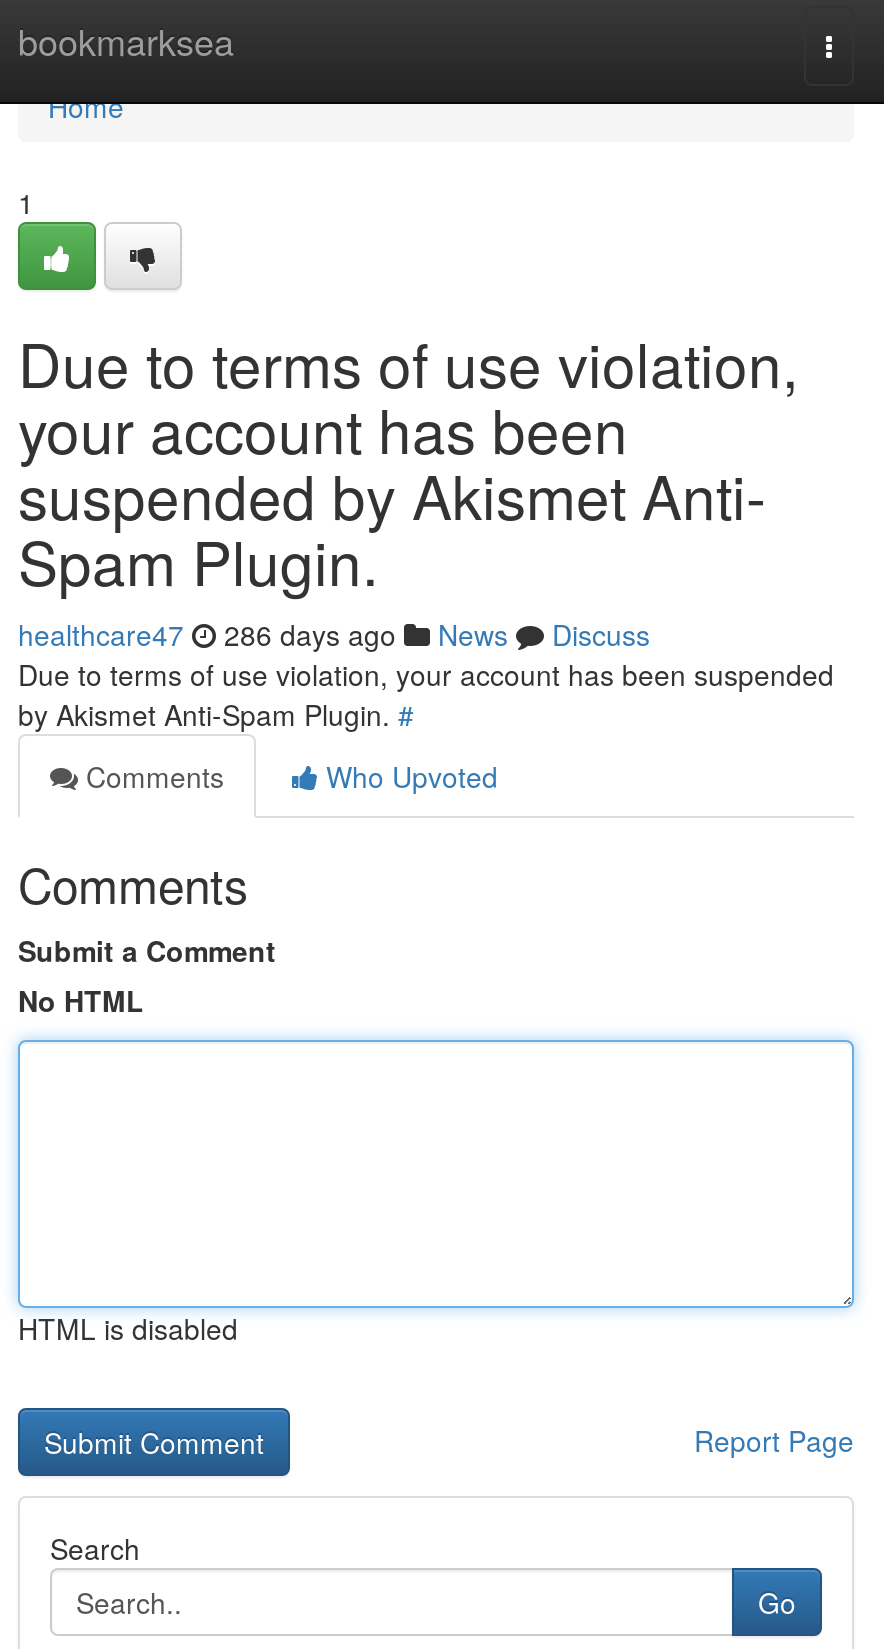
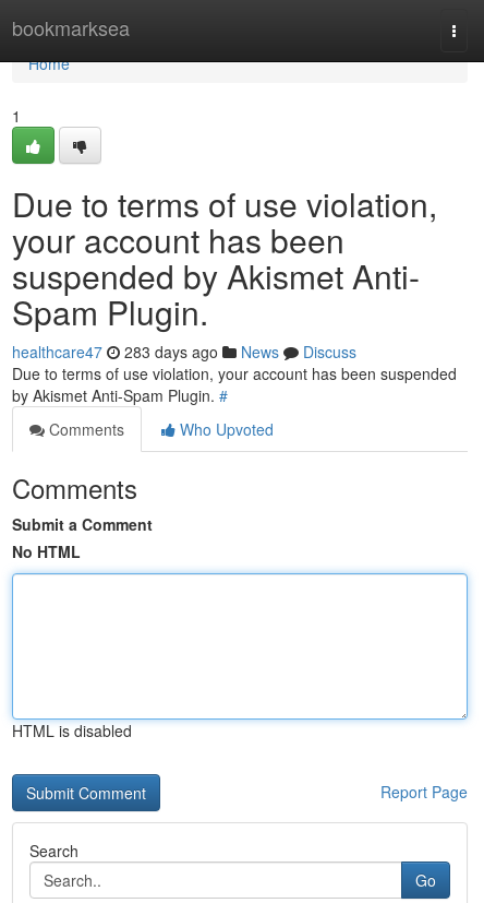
[18,614,650,654] healthcare47 286 days ago News Discuss -> [12,341,356,363] healthcare47 283 days ago News Discuss

